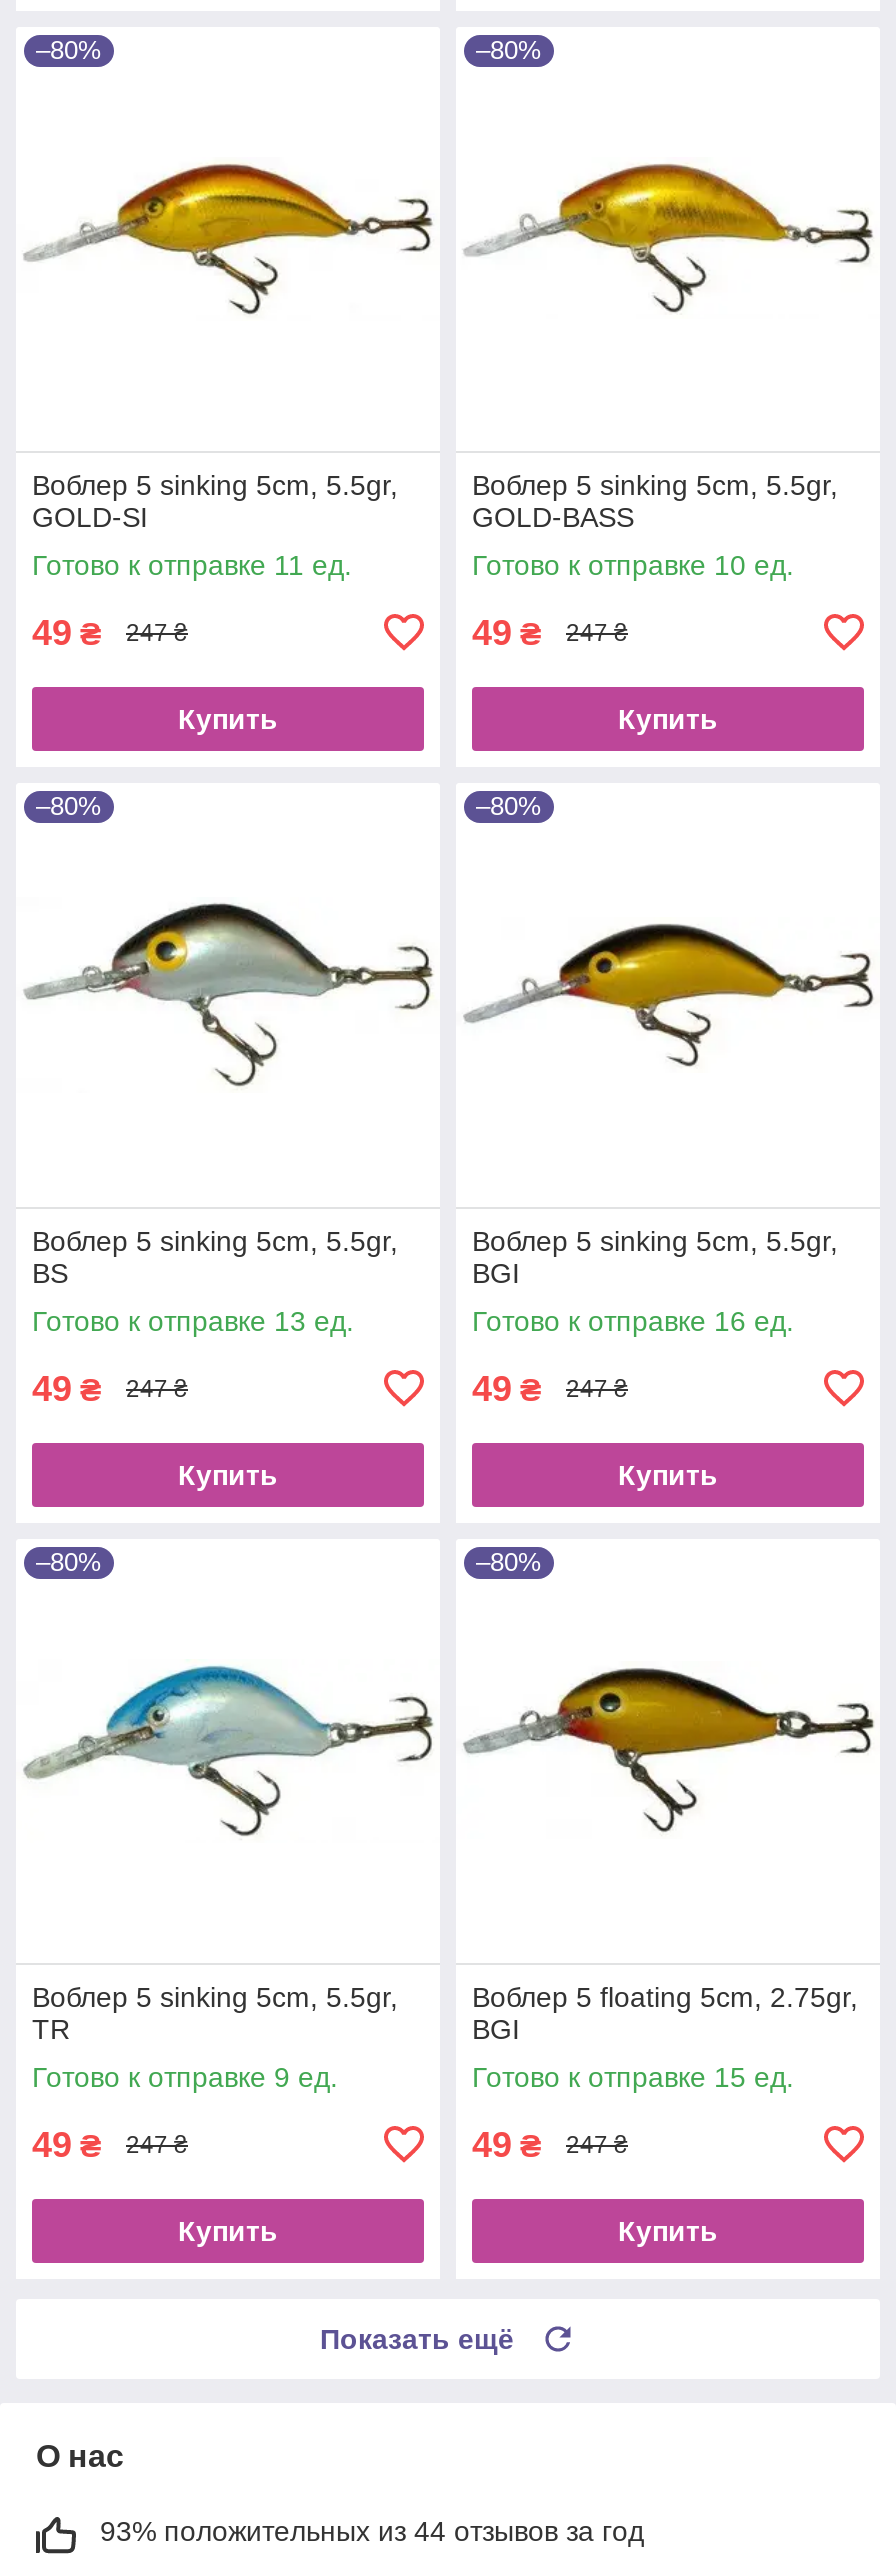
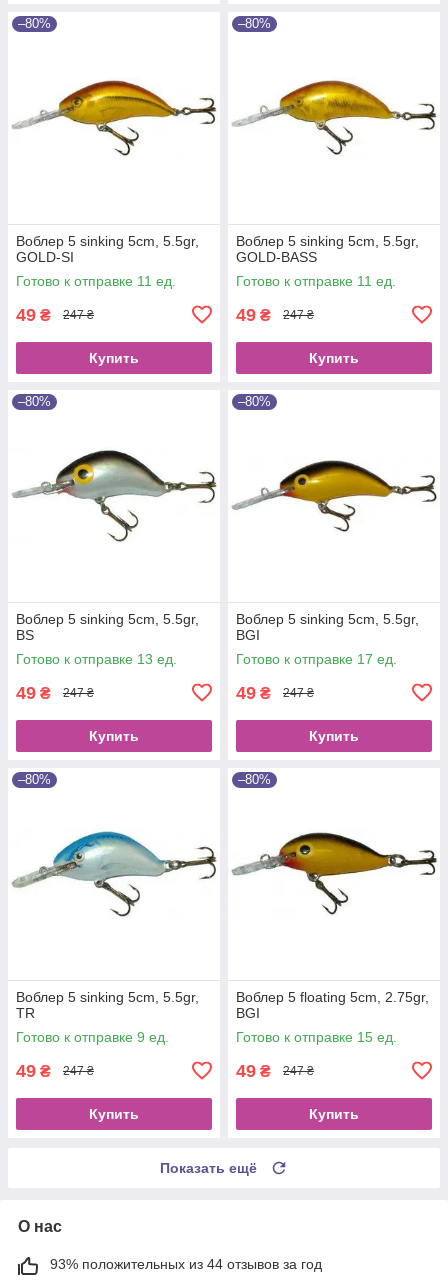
[472,549,794,581] Готово к отправке 10 ед. -> [236,273,396,289] Готово к отправке 11 ед.
[472,1305,794,1337] Готово к отправке 16 ед. -> [236,651,397,667] Готово к отправке 17 ед.

